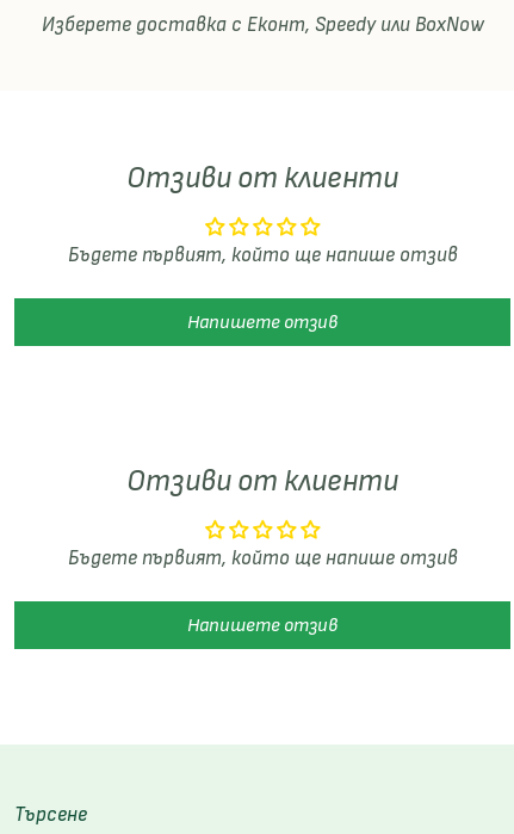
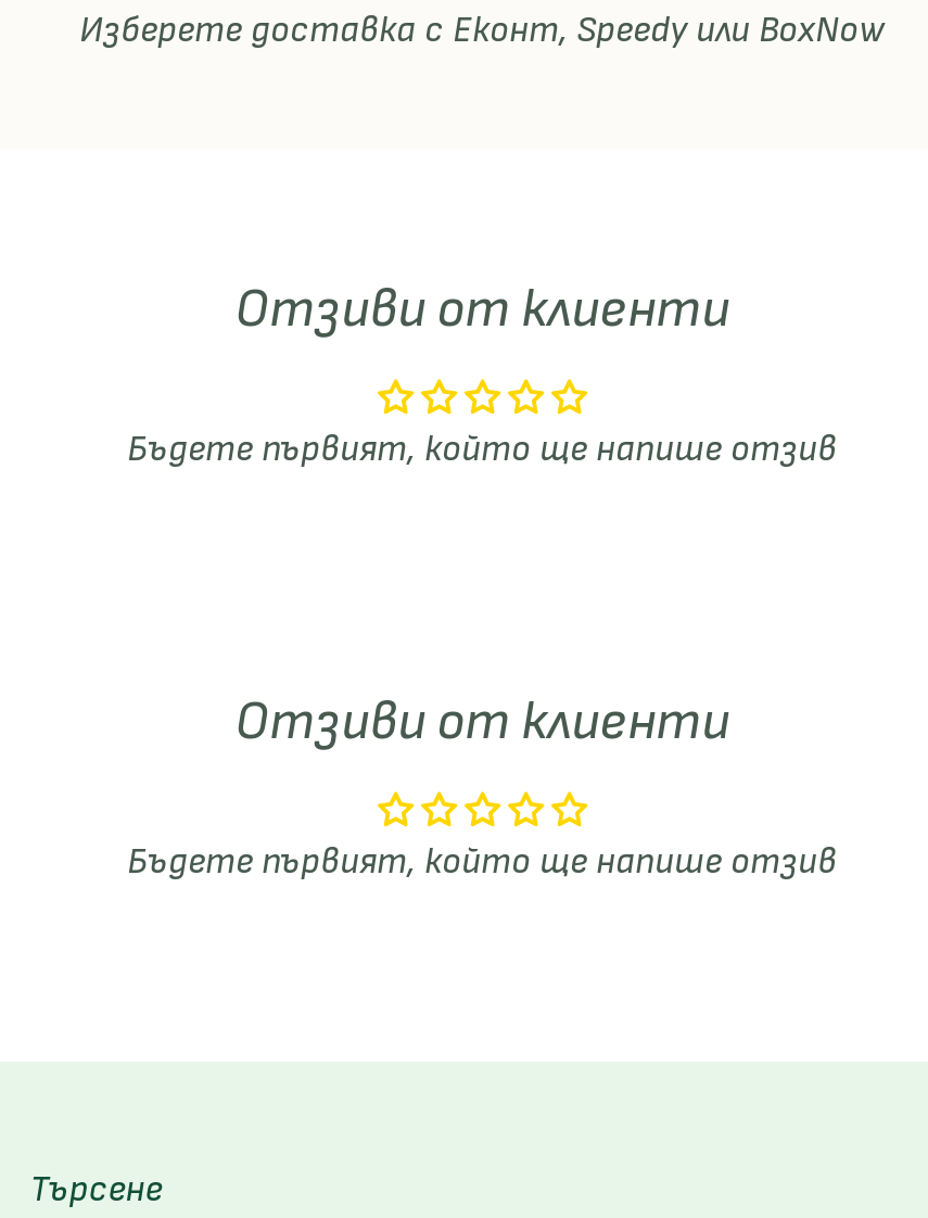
[187,312,337,331] Напишете отзив -> none
[187,615,337,634] Напишете отзив -> none

